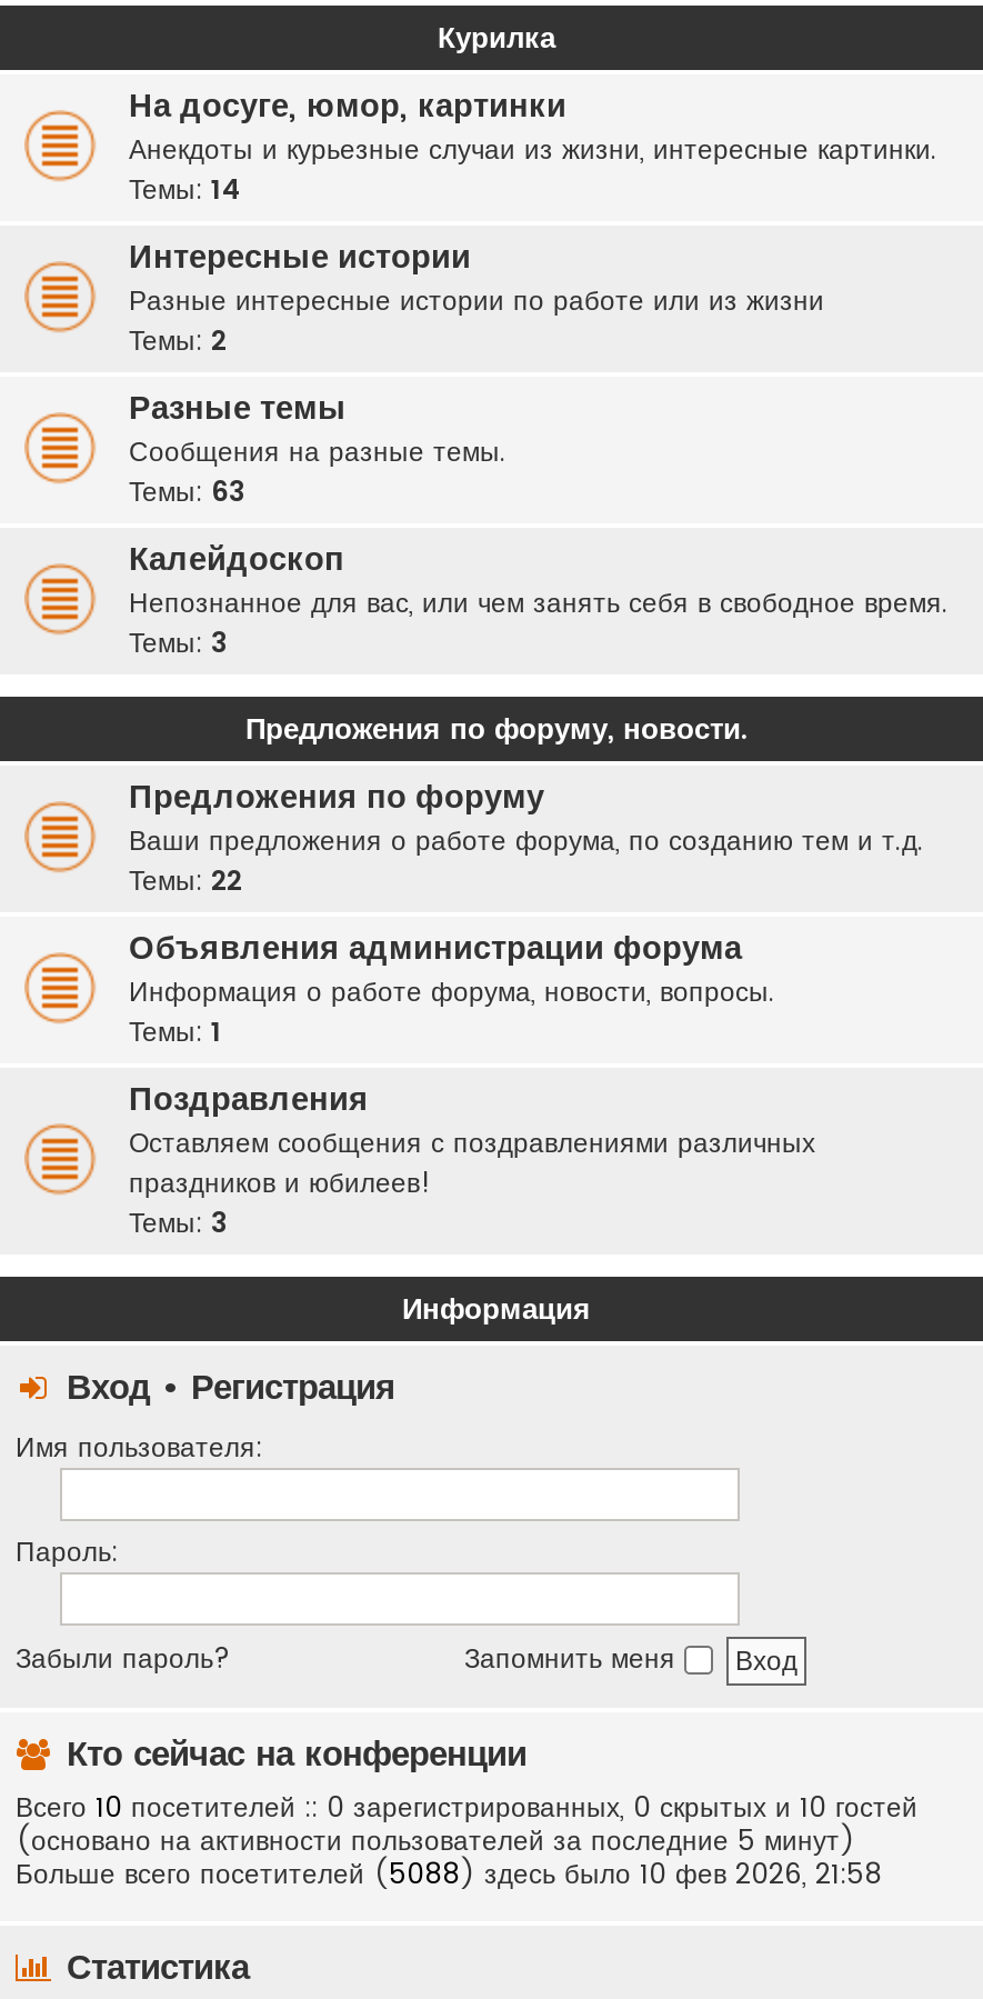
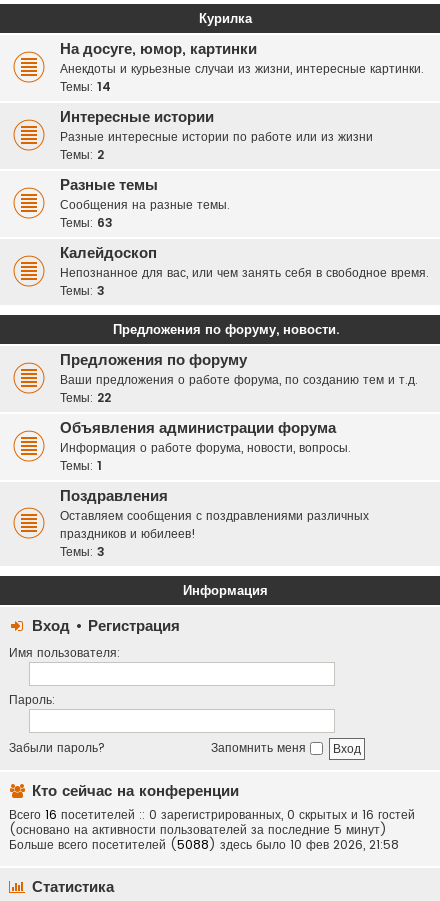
[16,1788,917,1826] Всего 10 посетителей :: 0 зарегистрированных, 0 скрытых и 10 гостей -> [9,806,415,823] Всего 16 посетителей :: 0 зарегистрированных, 0 скрытых и 16 гостей

